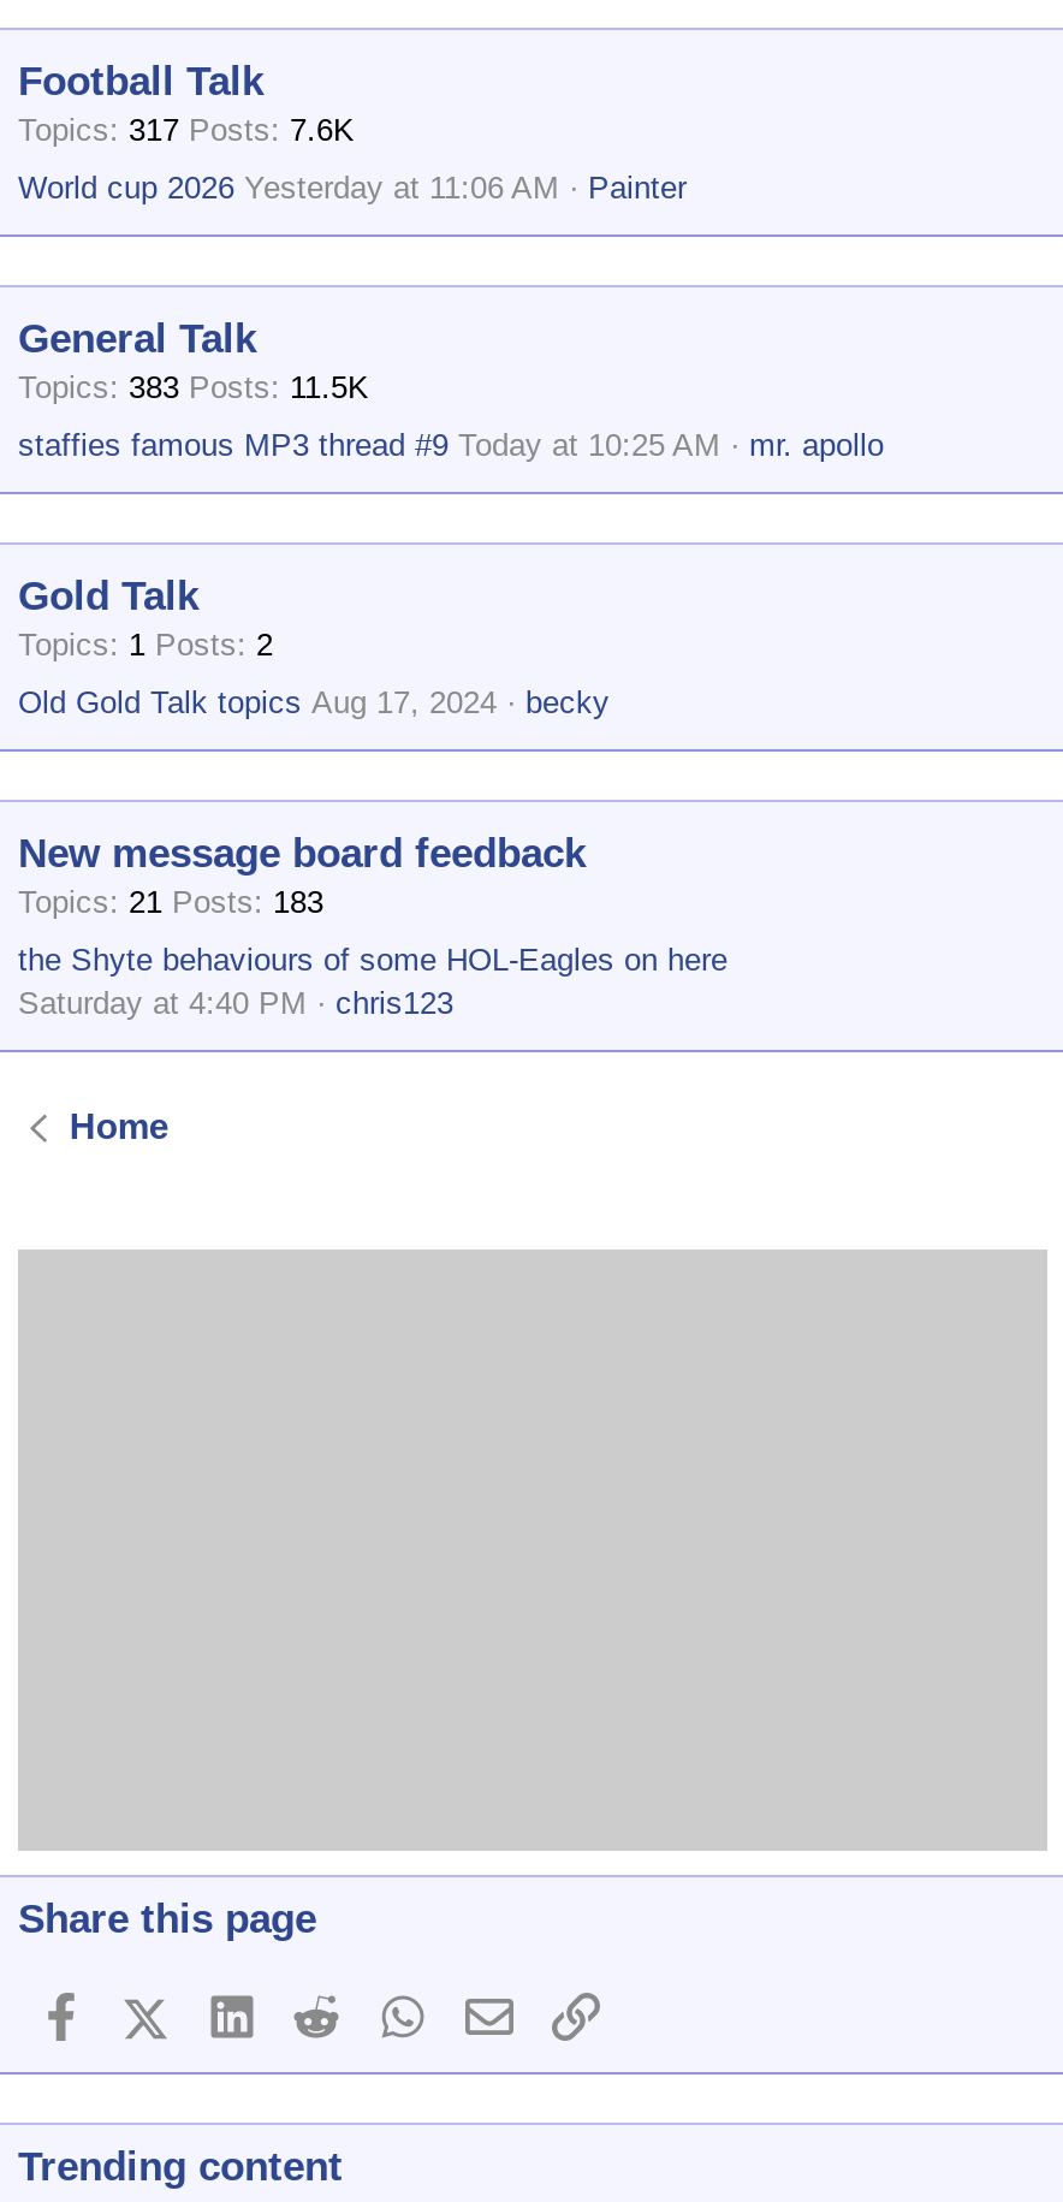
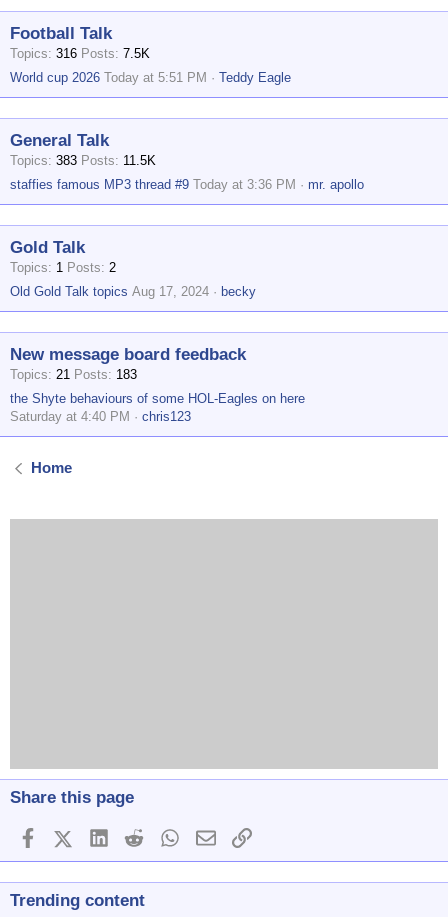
[18,112,355,148] Topics 317 Posts 7.6K -> [10,46,150,61] Topics 316 Posts 7.5K
[18,170,687,206] World cup 2026 Yesterday at 11:06 AM | Painter -> [10,70,291,85] World cup 2026 Today at 5:51 PM | Teddy Eagle
[18,427,720,463] staffies famous MP3 thread #9 Today at 10:25 AM -> [10,177,296,192] staffies famous MP3 thread #9 Today at 3:36 PM

